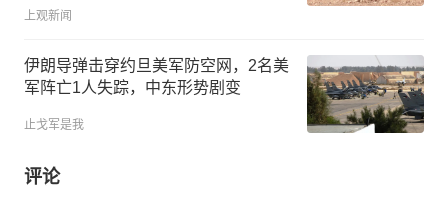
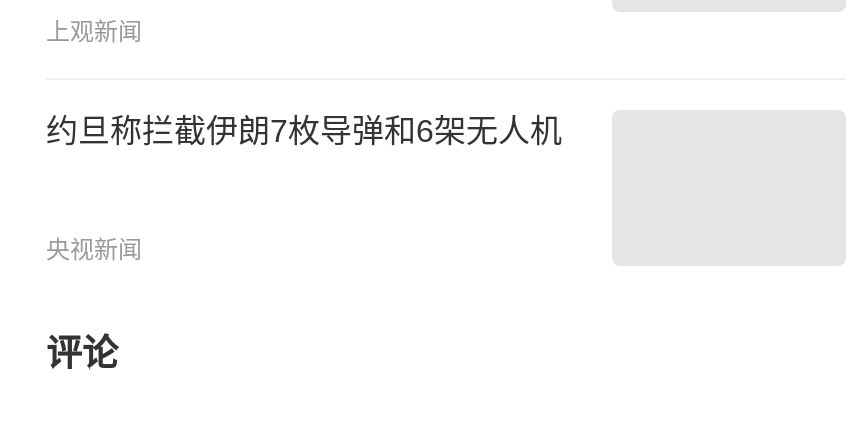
[24,57,289,96] 伊朗导弹击穿约旦美军防空网，2名美 | 军阵亡1人失踪，中东形势剧变 -> [46,113,562,147] 约旦称拦截伊朗7枚导弹和6架无人机
[306,65,425,134] [image] -> none
[24,118,84,132] 止戈军是我 -> [46,235,142,263] 央视新闻

